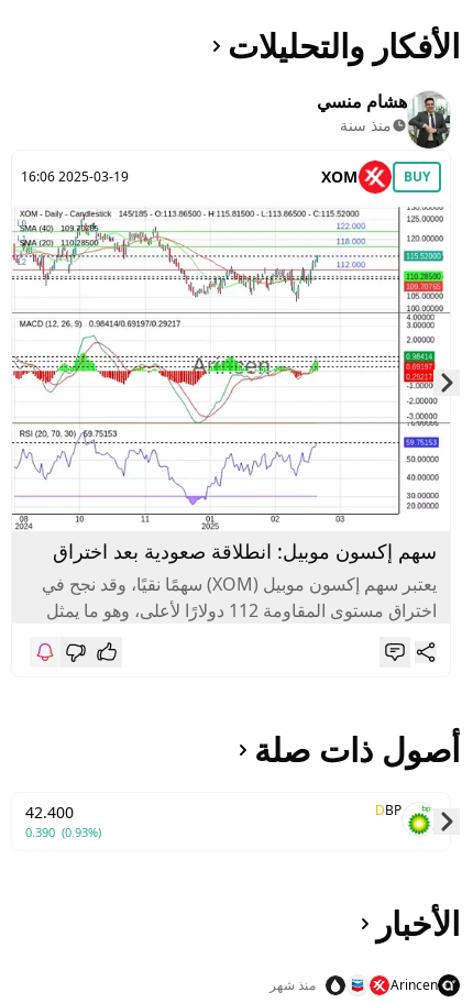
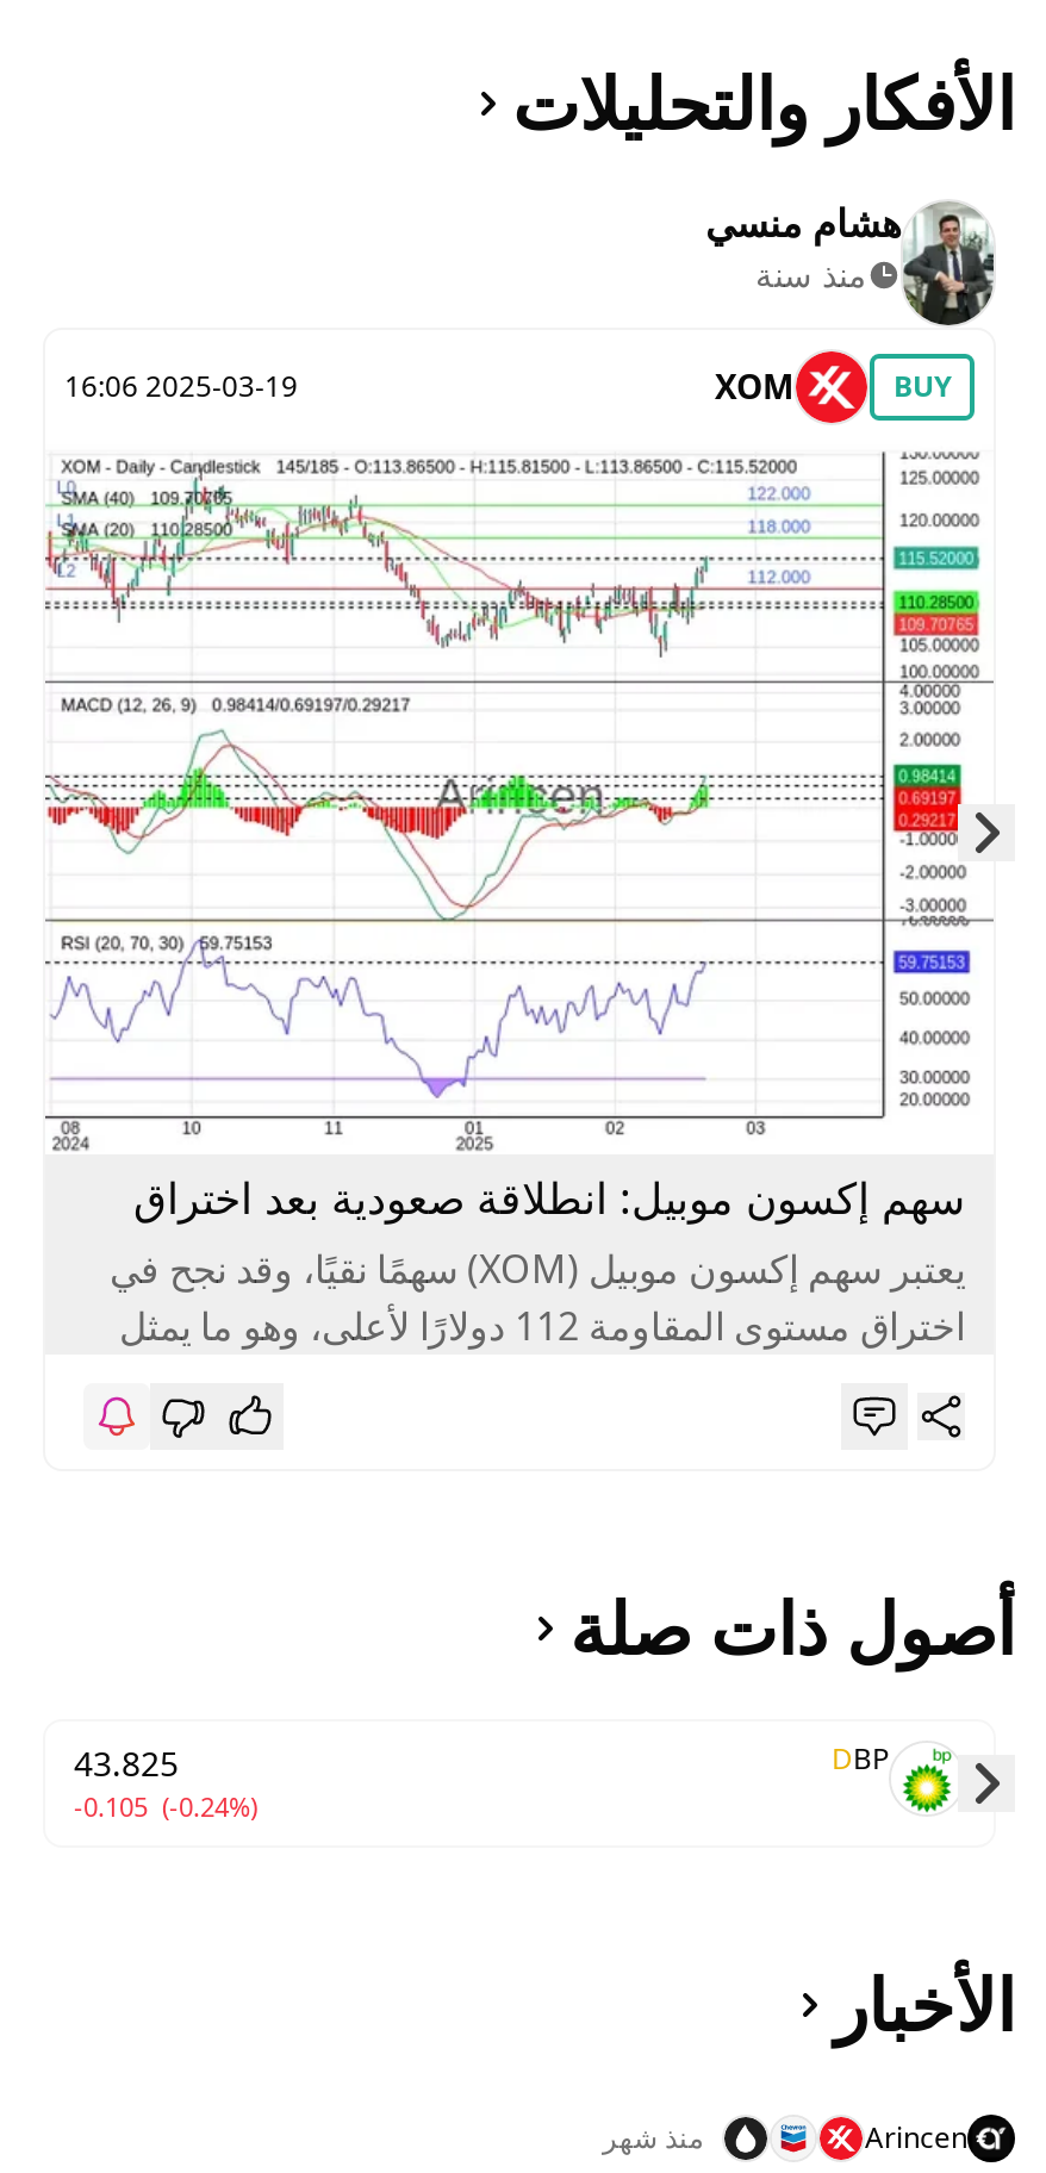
[25,802,74,823] 42.400 -> [74,1741,179,1786] 43.825
[25,824,101,840] 0.390 (0.93%) -> [74,1788,257,1824] -0.105 (-0.24%)

